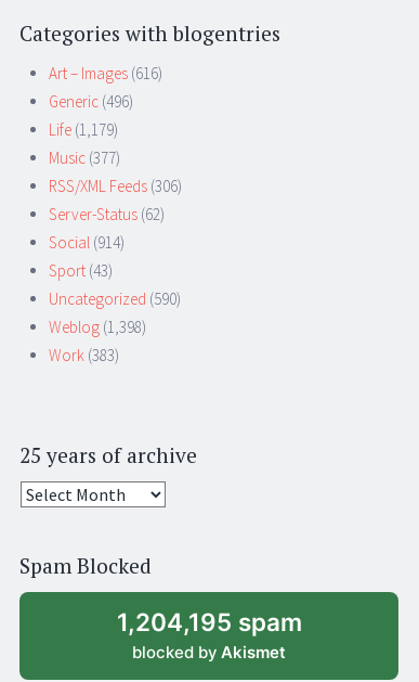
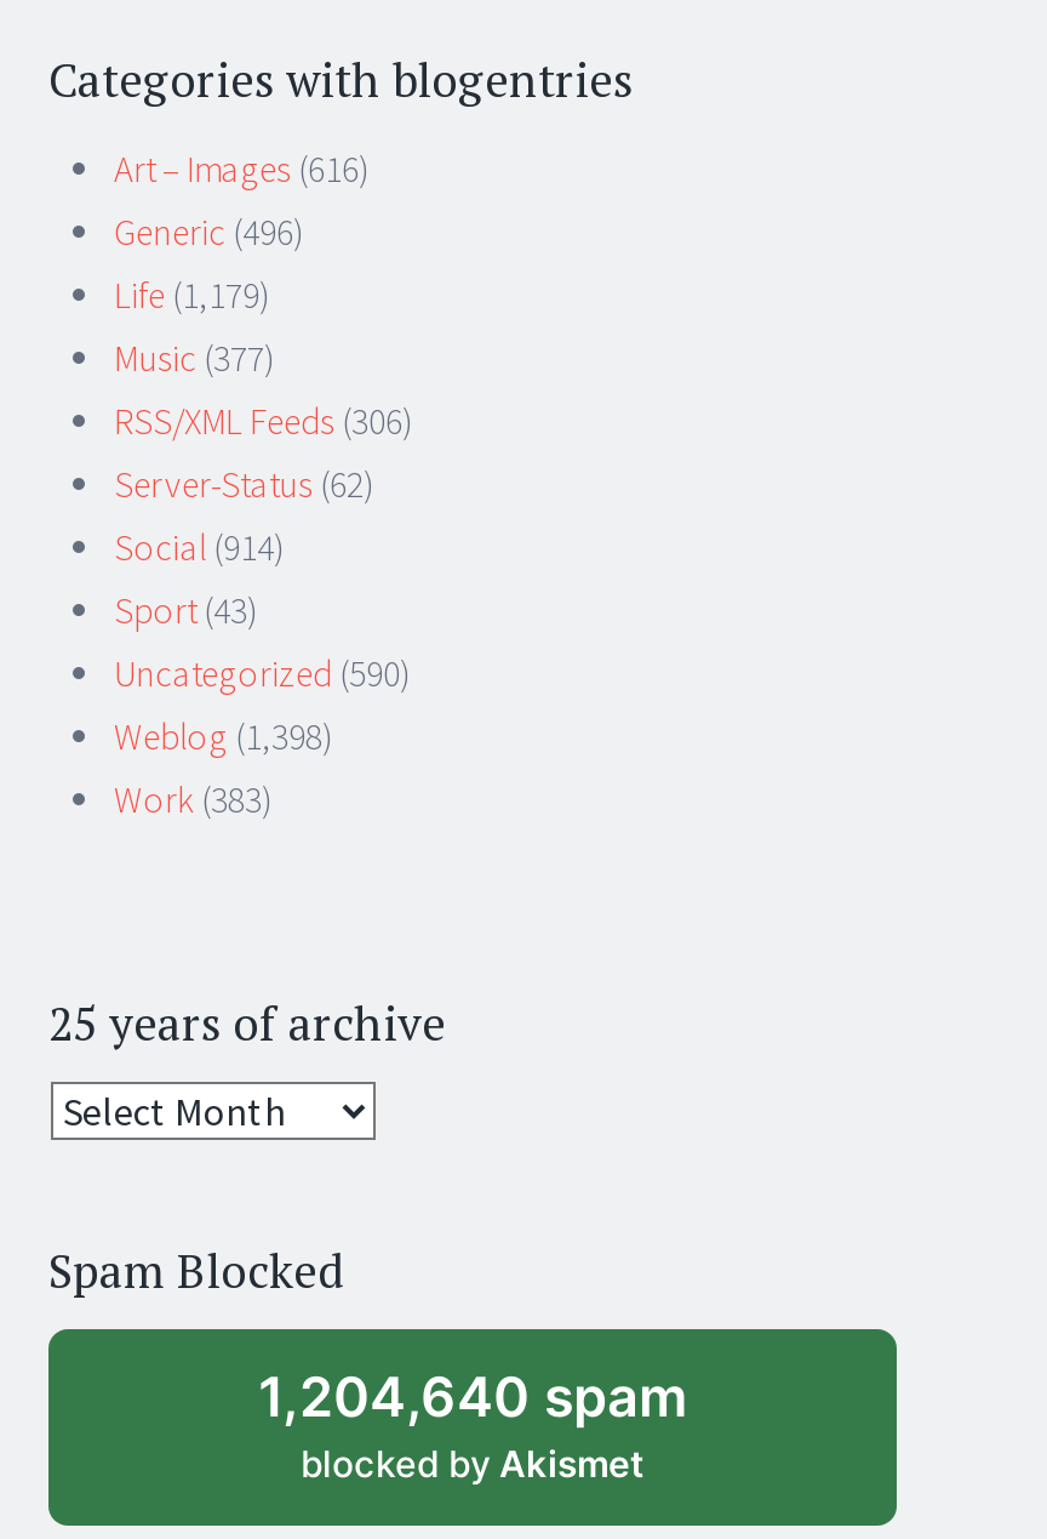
[116,607,302,637] 1,204,195 spam -> [258,1364,687,1429] 1,204,640 spam

